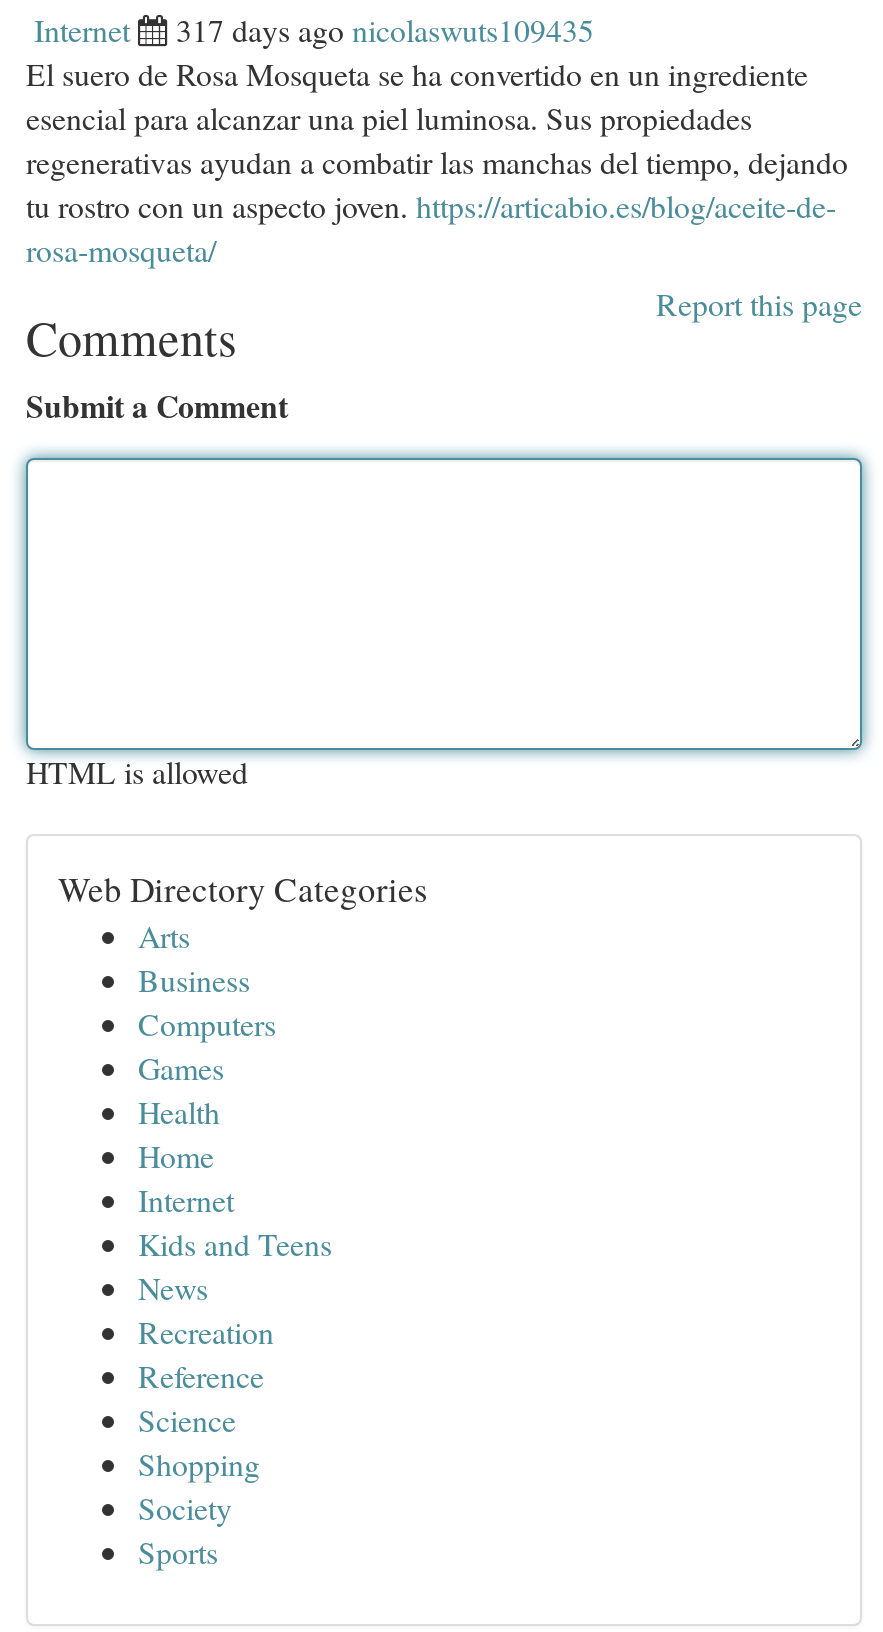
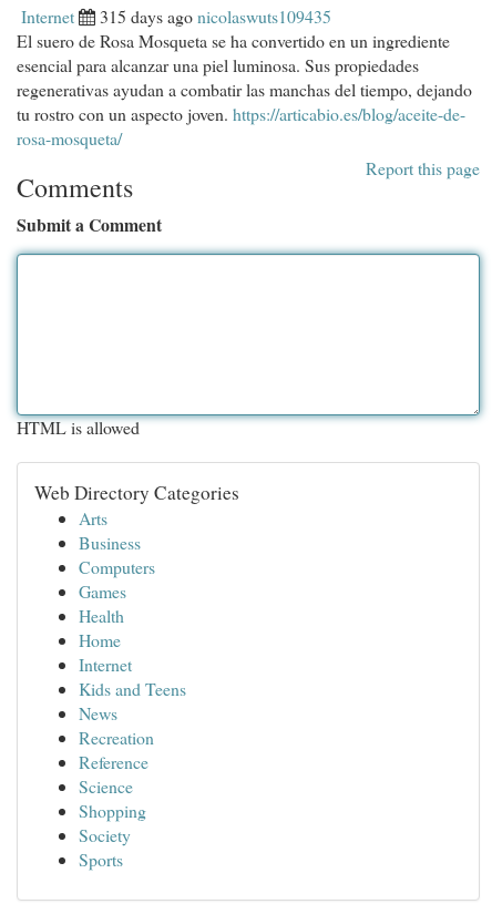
[176,8,594,50] 317 days ago nicolaswuts109435 -> [100,4,331,28] 315 days ago nicolaswuts109435

